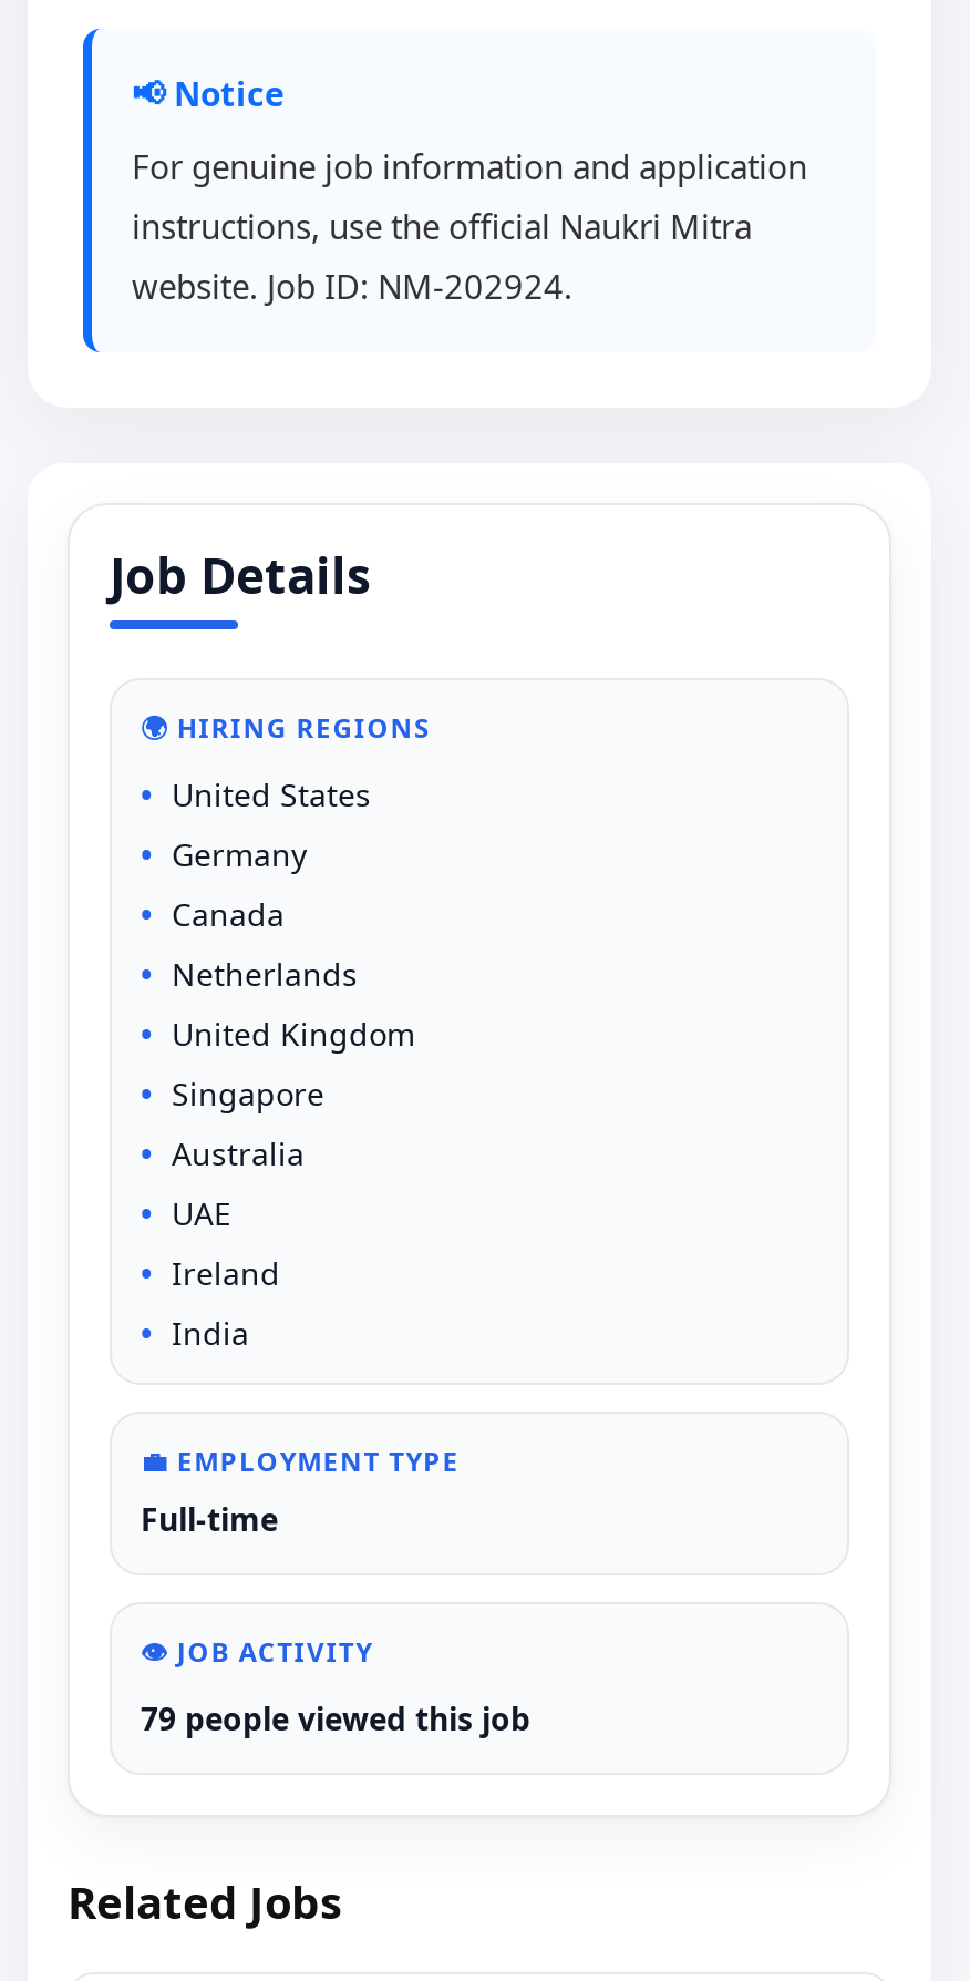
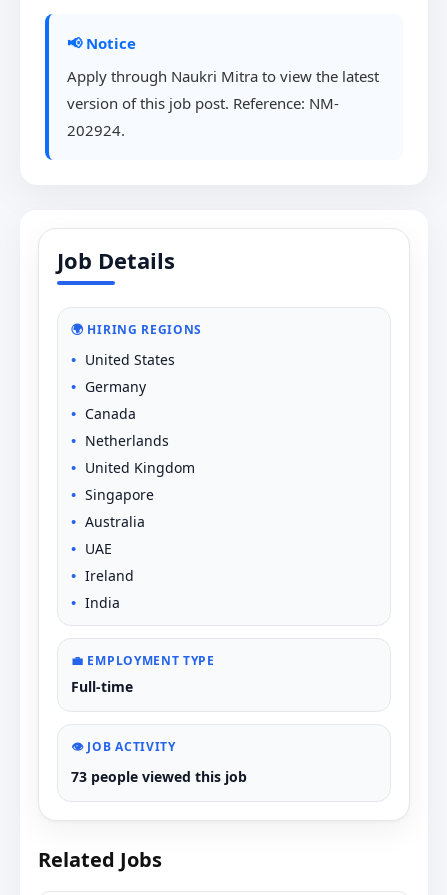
[132,144,807,308] For genuine job information and application | instructions, use the official Naukri Mitra | website. Job ID: NM-202924. -> [67,66,379,140] Apply through Naukri Mitra to view the latest | version of this job post. Reference: NM- | 202924.
[141,1697,530,1739] 79 people viewed this job -> [71,767,247,786] 73 people viewed this job

